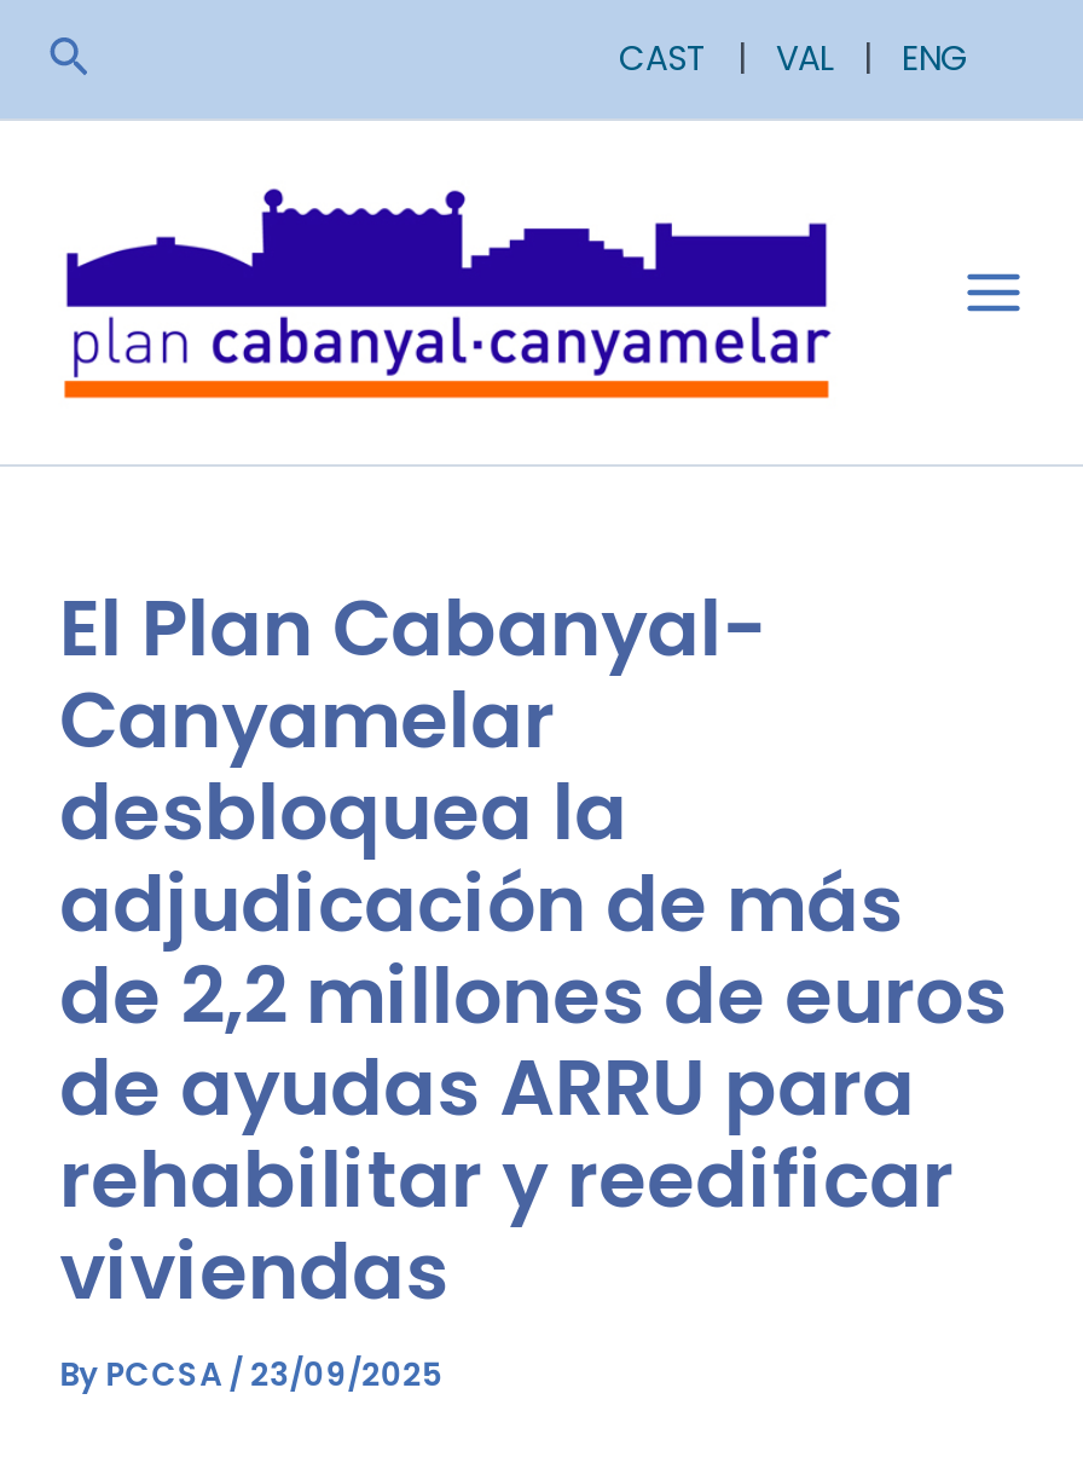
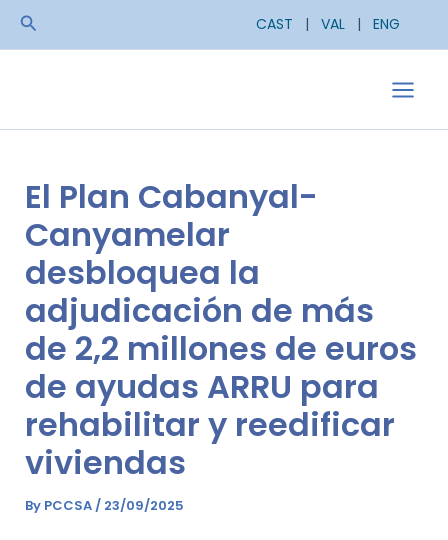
[63,186,832,401] [image] -> none

